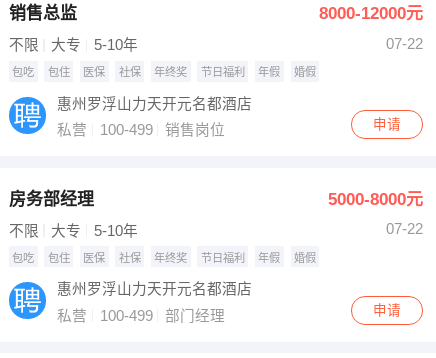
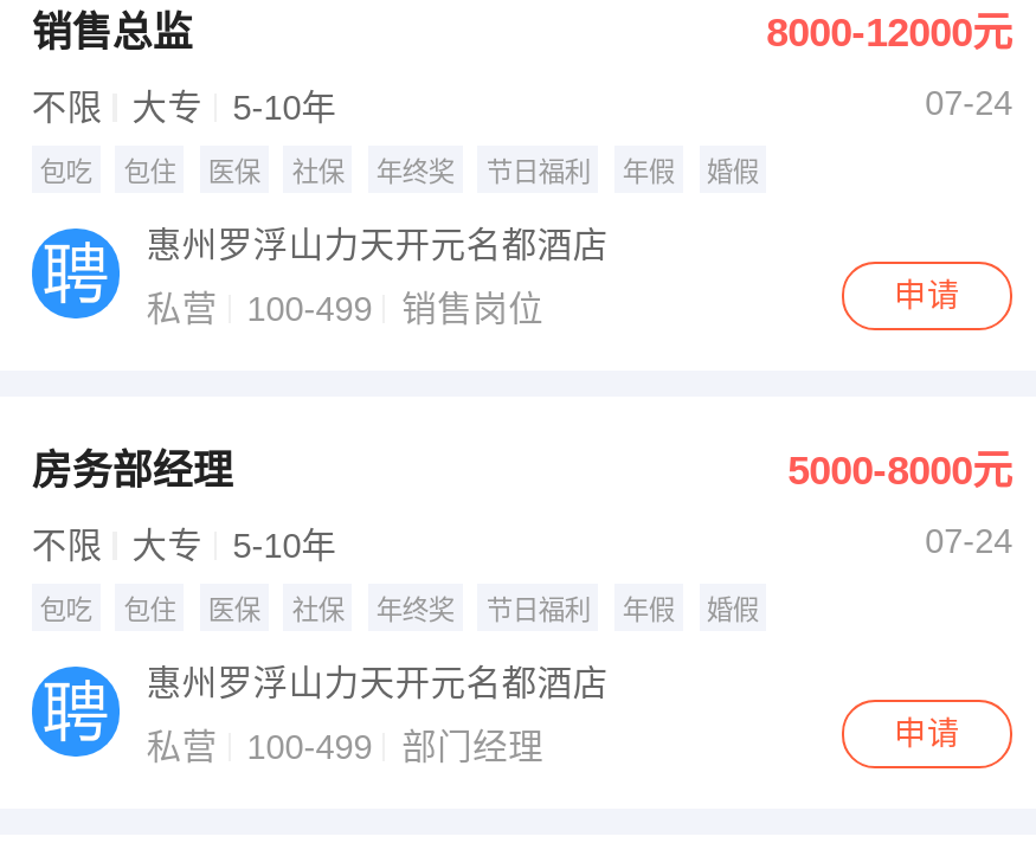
[386,36,423,52] 07-22 -> [925,85,1013,123] 07-24
[386,221,423,237] 07-22 -> [925,524,1013,561] 07-24

